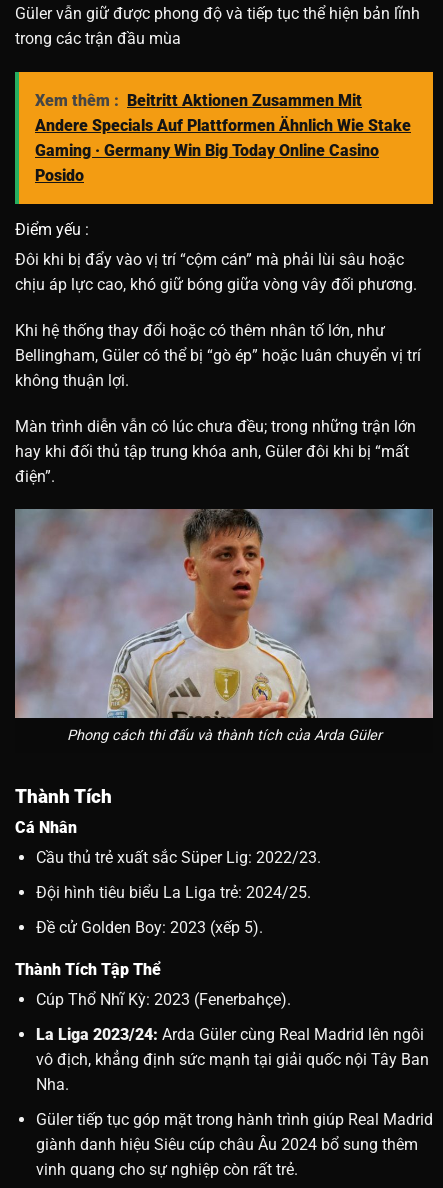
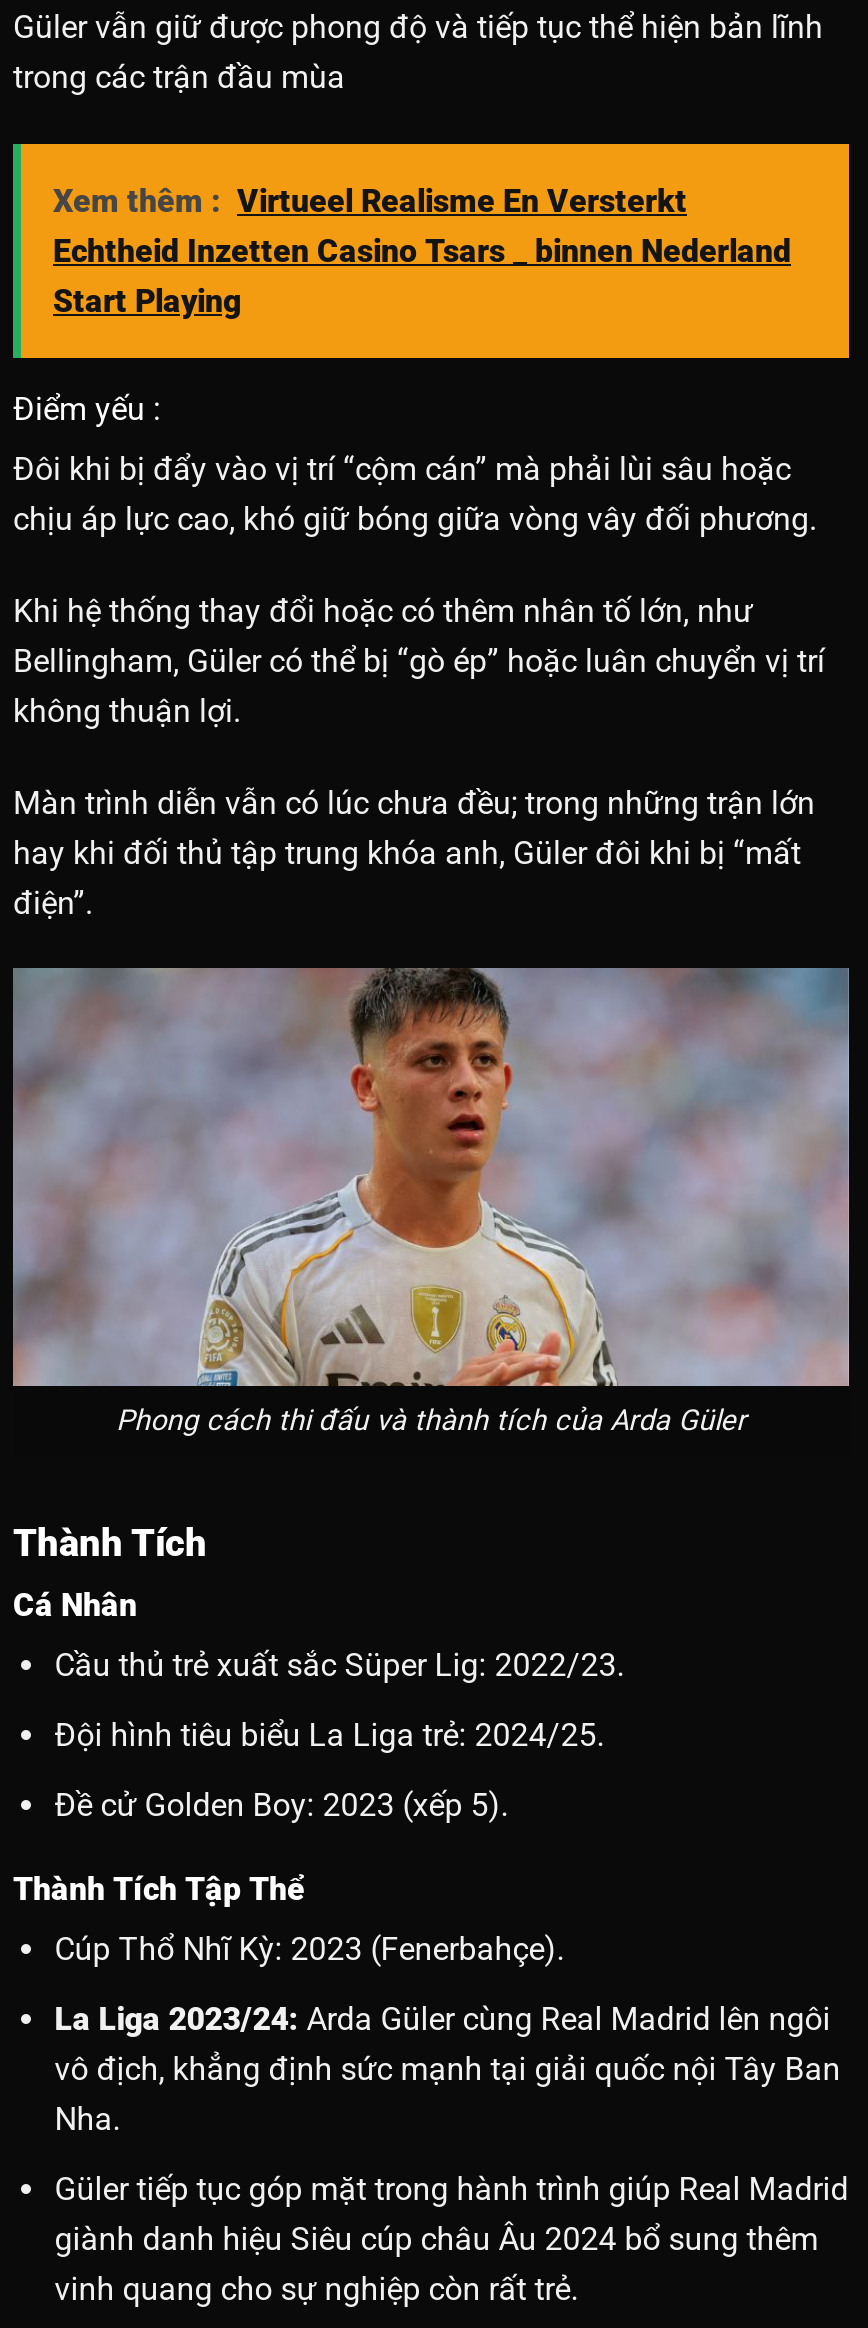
[35,91,411,185] Xem thêm : Beitritt Aktionen Zusammen Mit | Andere Specials Auf Plattformen Ähnlich Wie Stake | Gaming · Germany Win Big Today Online Casino | Posido -> [53,182,791,320] Xem thêm : Virtueel Realisme En Versterkt | Echtheid Inzetten Casino Tsars _ binnen Nederland | Start Playing

